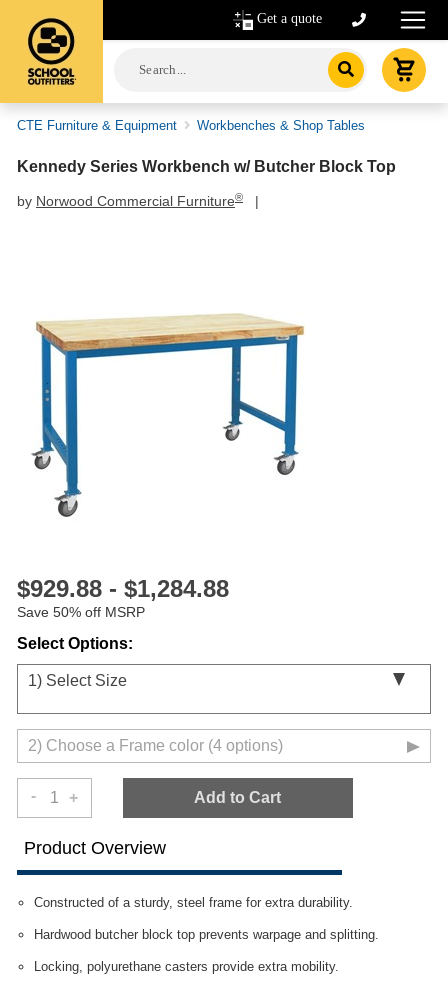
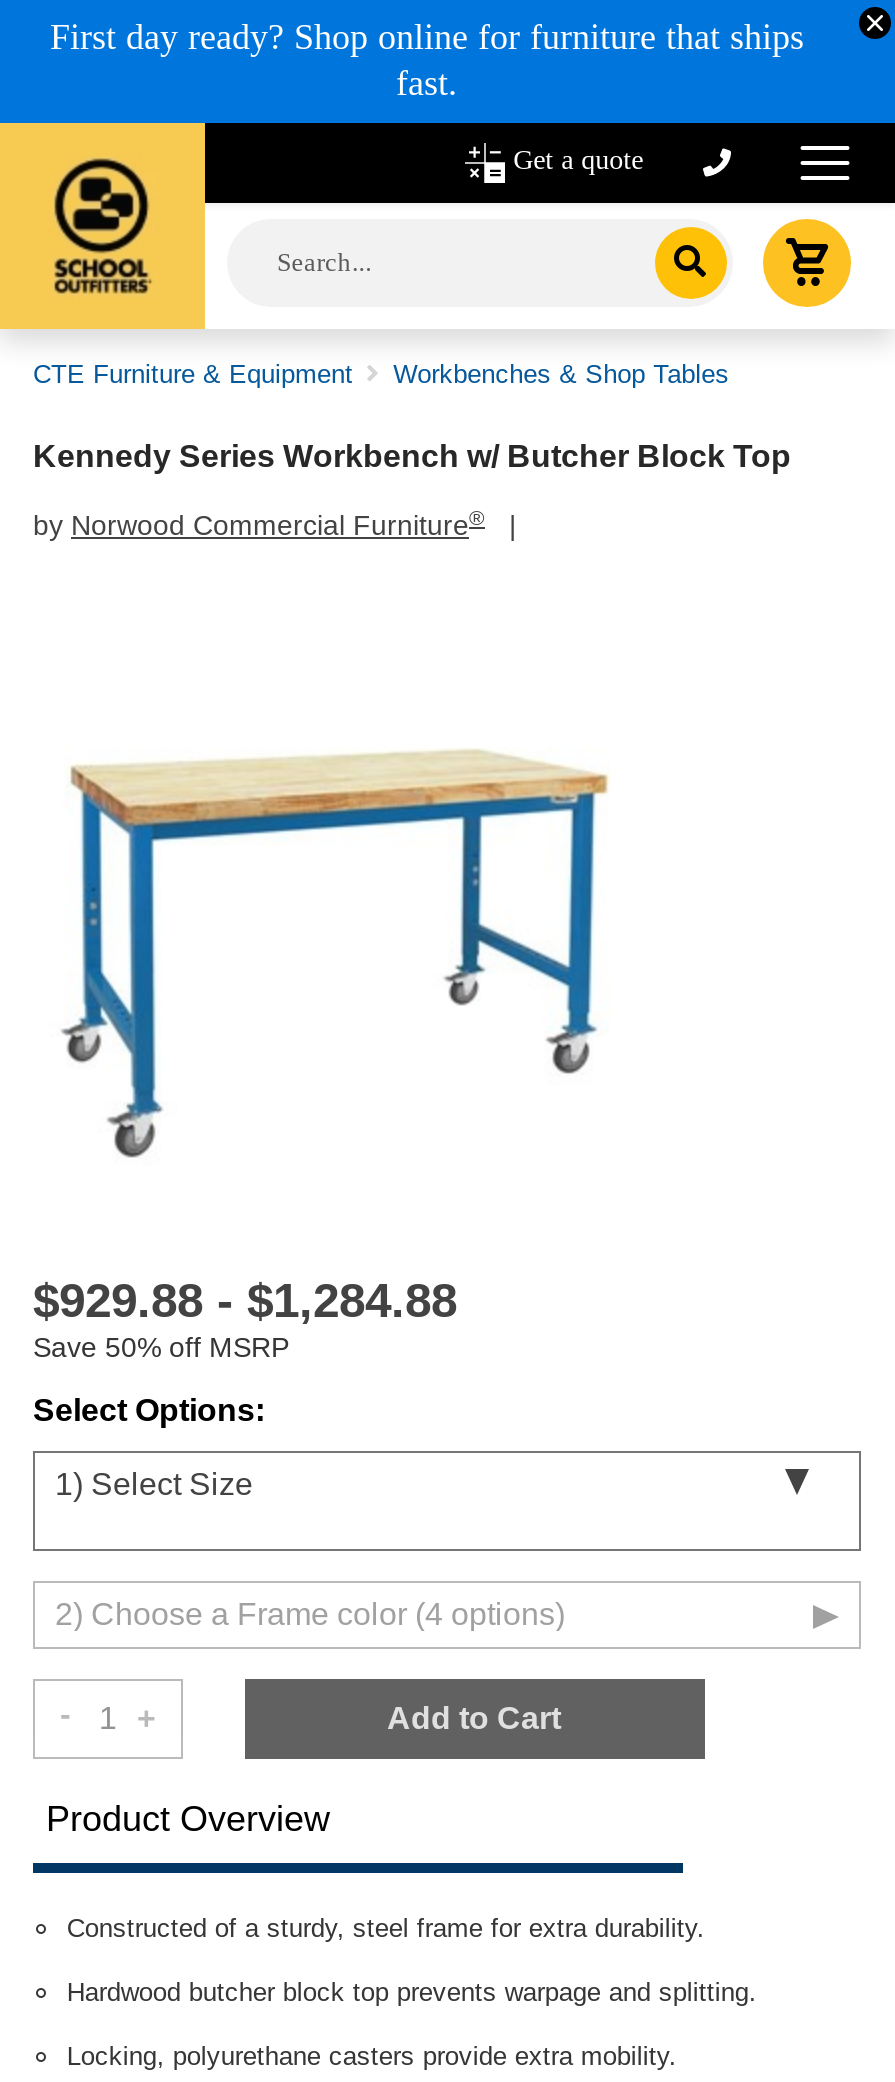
none -> [50,17,804,103] First day ready? Shop online for furniture that ships | fast.

